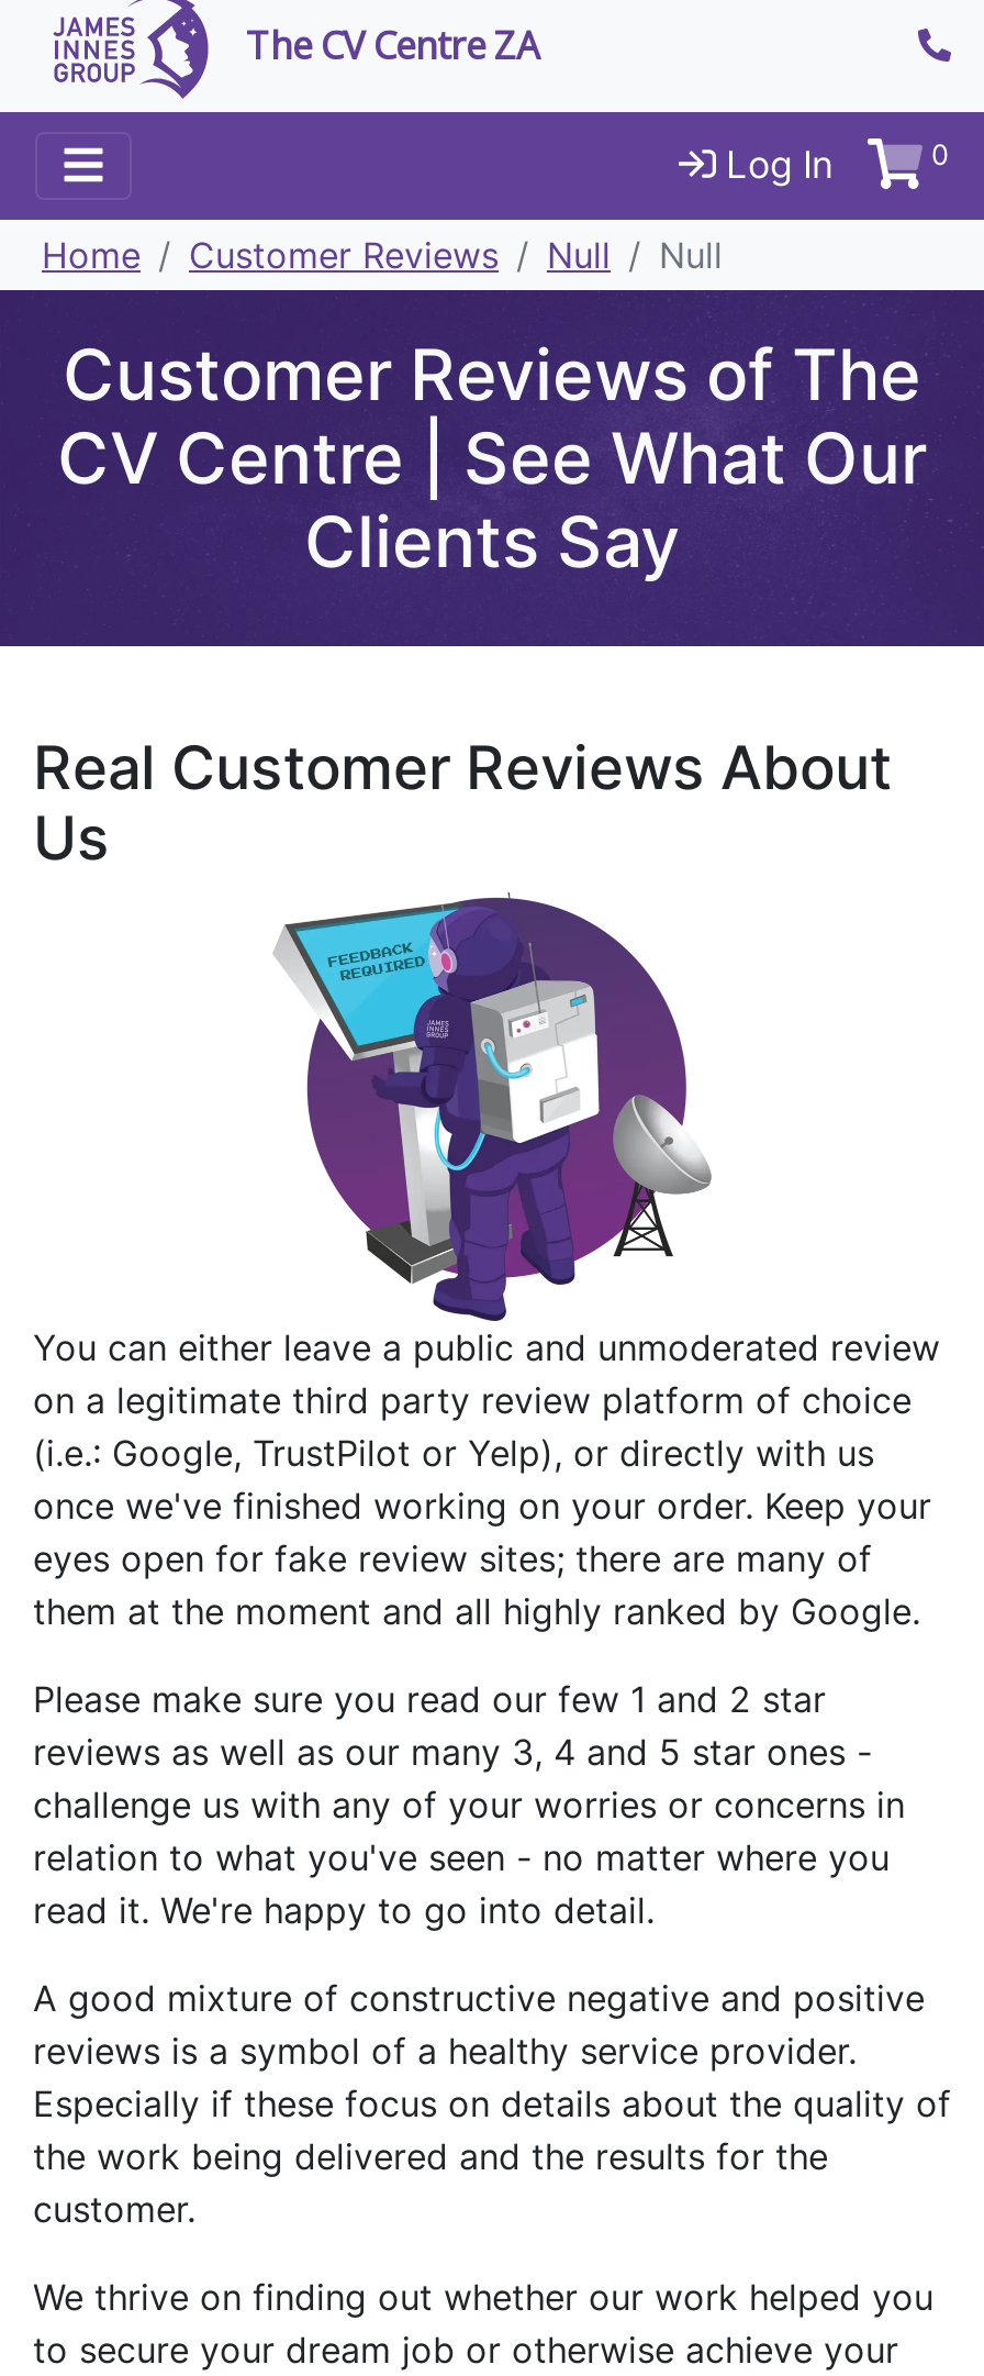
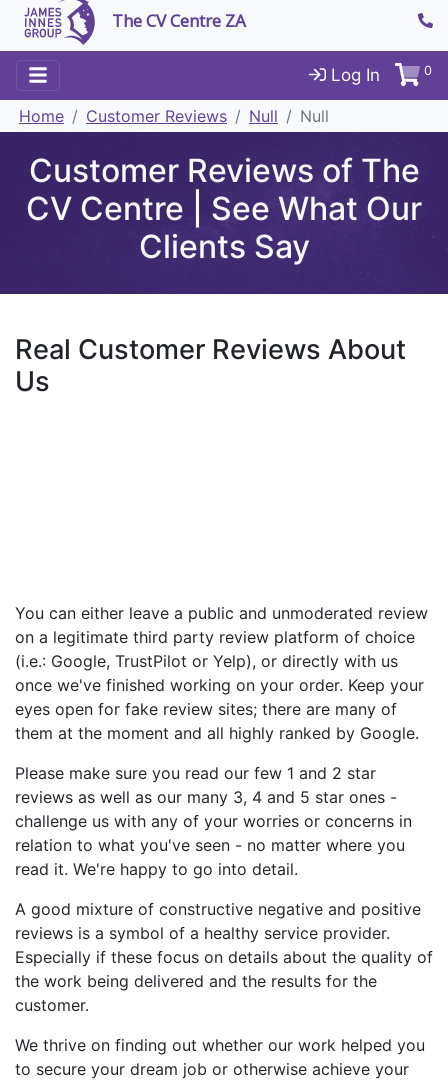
[272,892,714,1321] [image] -> none

